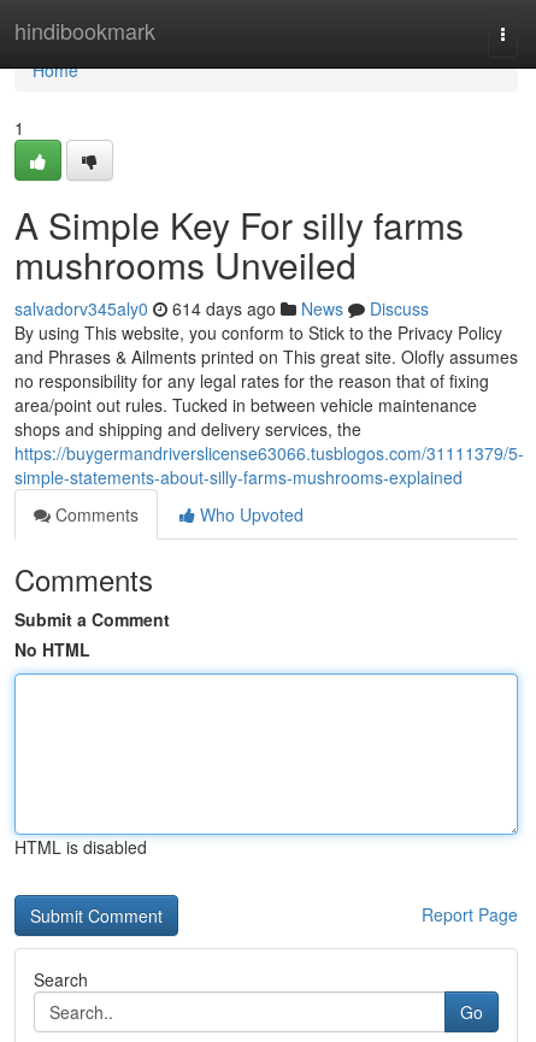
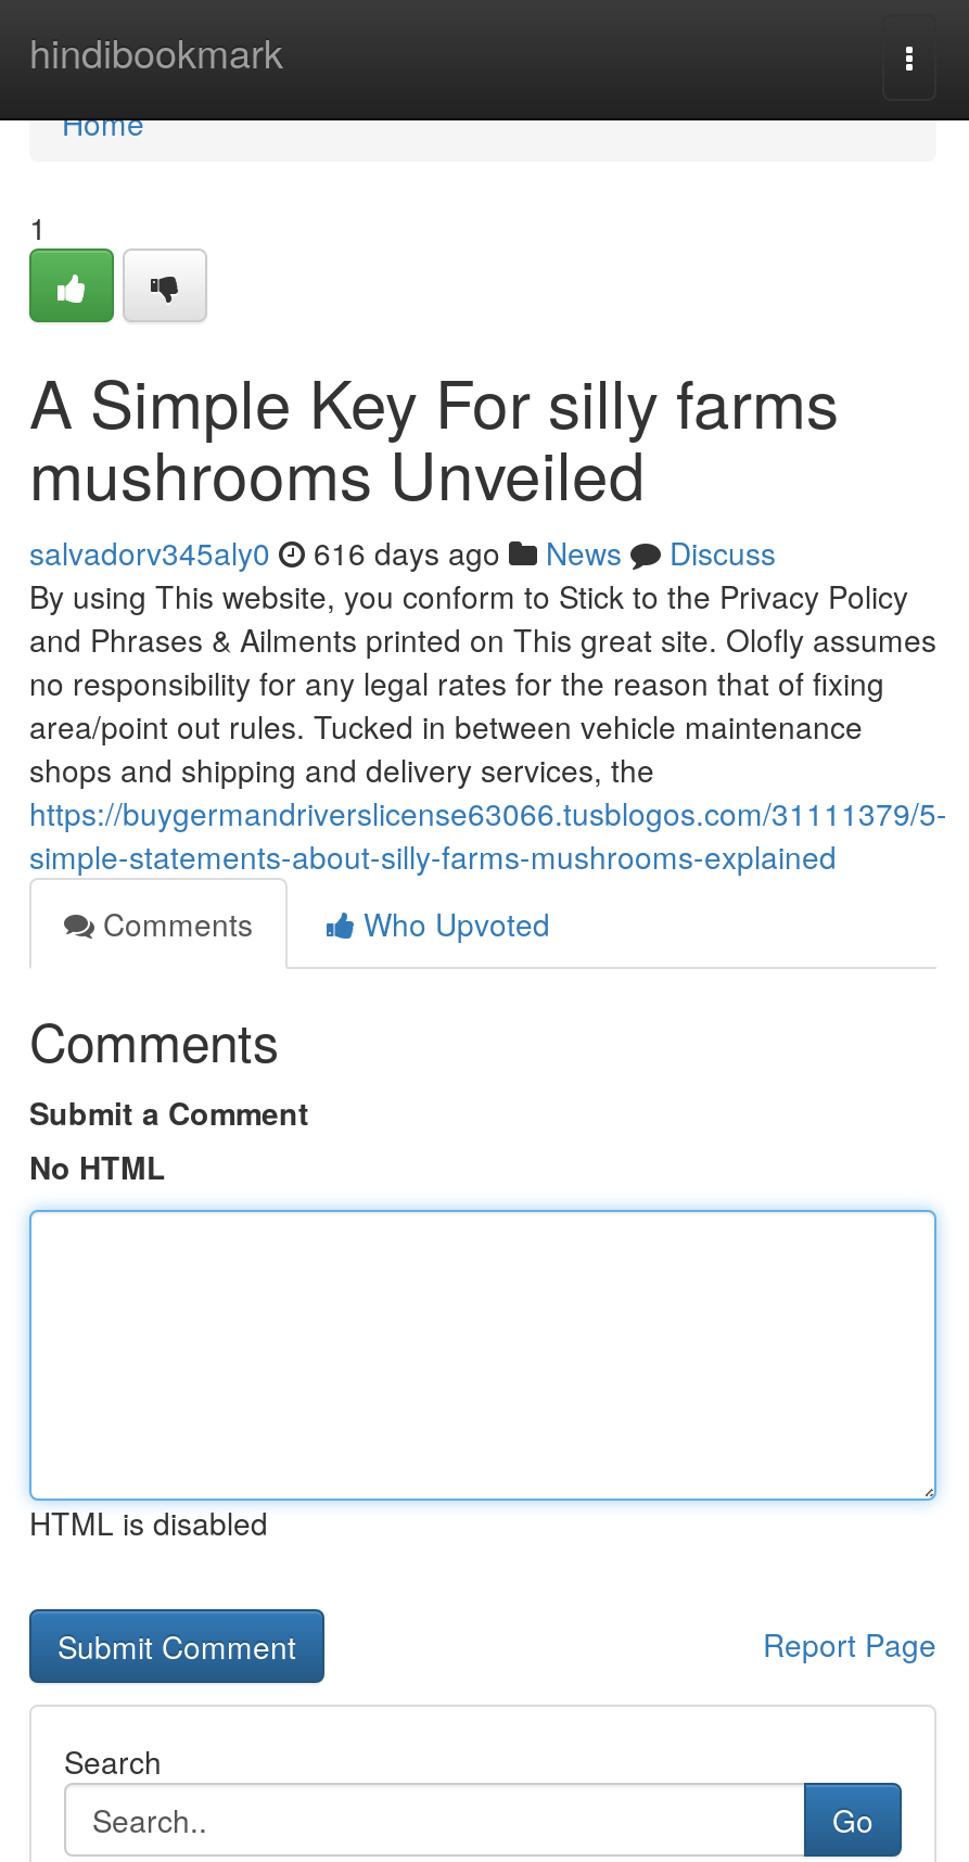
[14,296,429,320] salvadorv345aly0 614 days ago News Discuss -> [29,531,776,574] salvadorv345aly0 616 days ago News Discuss

